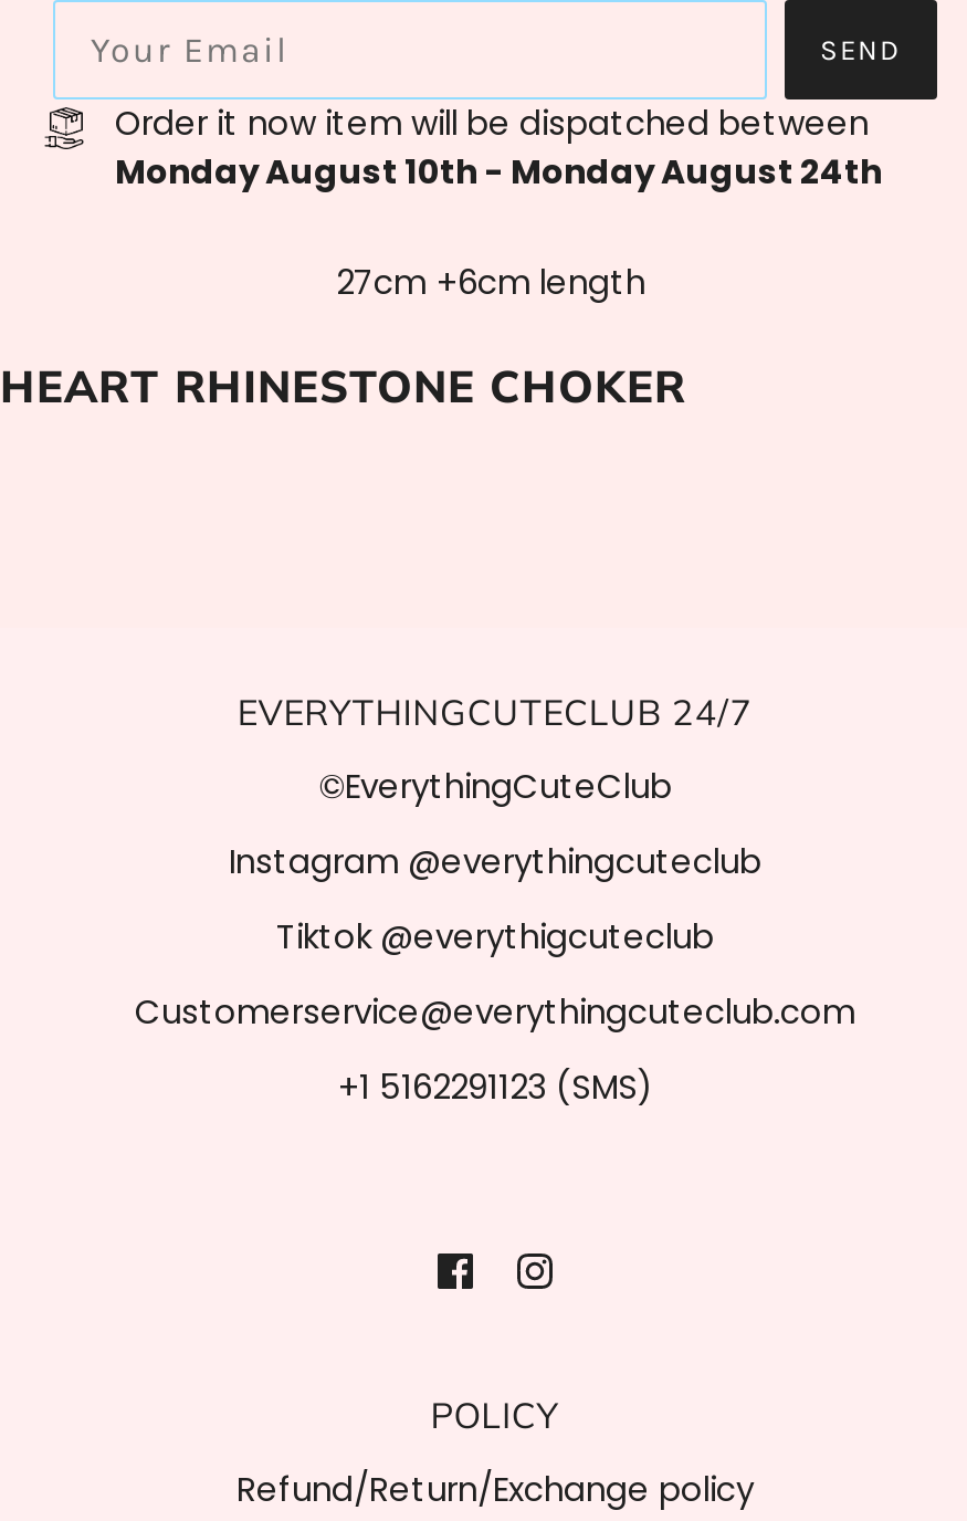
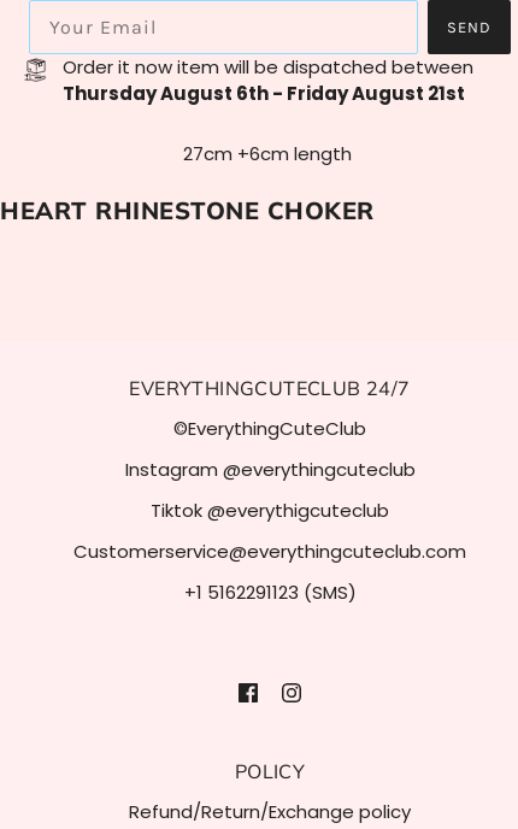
[115,147,882,193] Monday August 10th - Monday August 24th -> [63,80,465,105] Thursday August 6th - Friday August 21st

